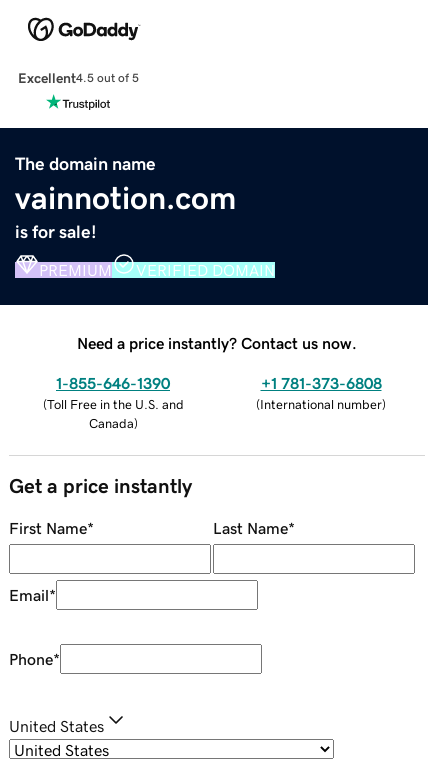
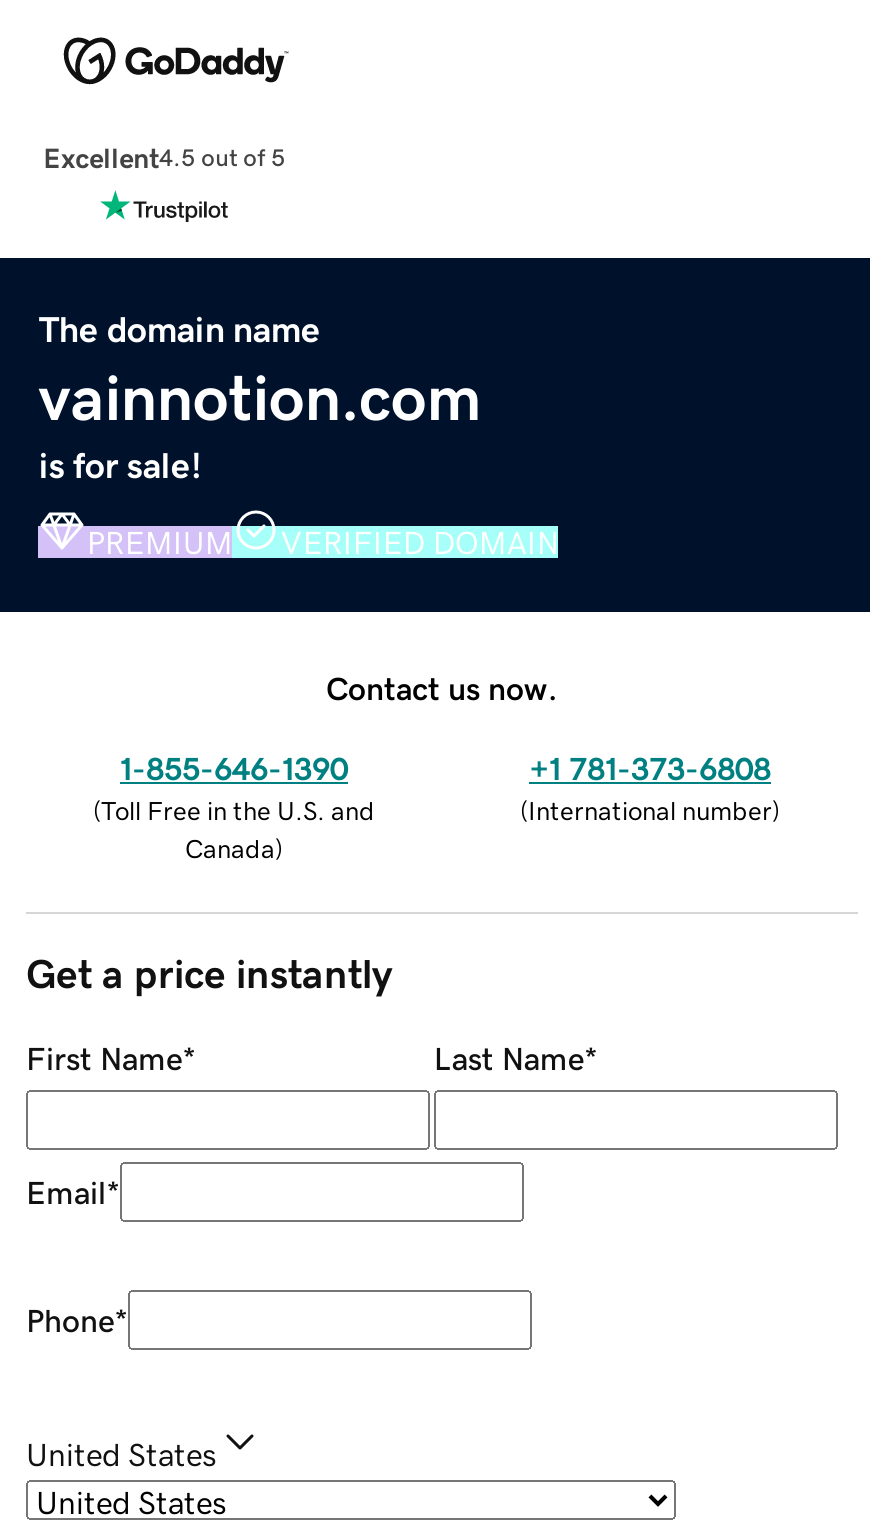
[77,335,357,351] Need a price instantly? Contact us now. -> [326,671,558,703] Contact us now.

